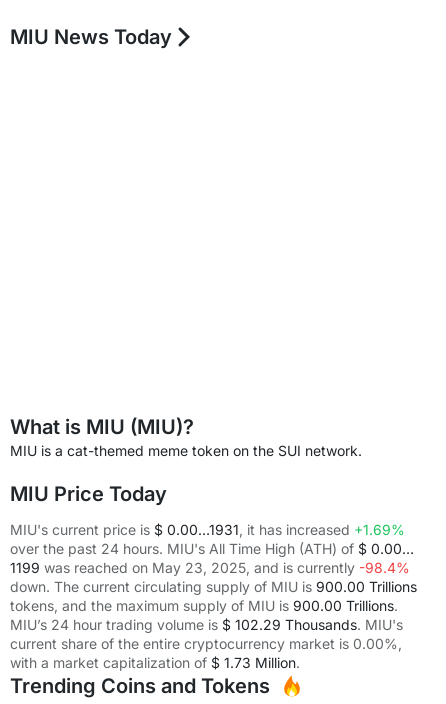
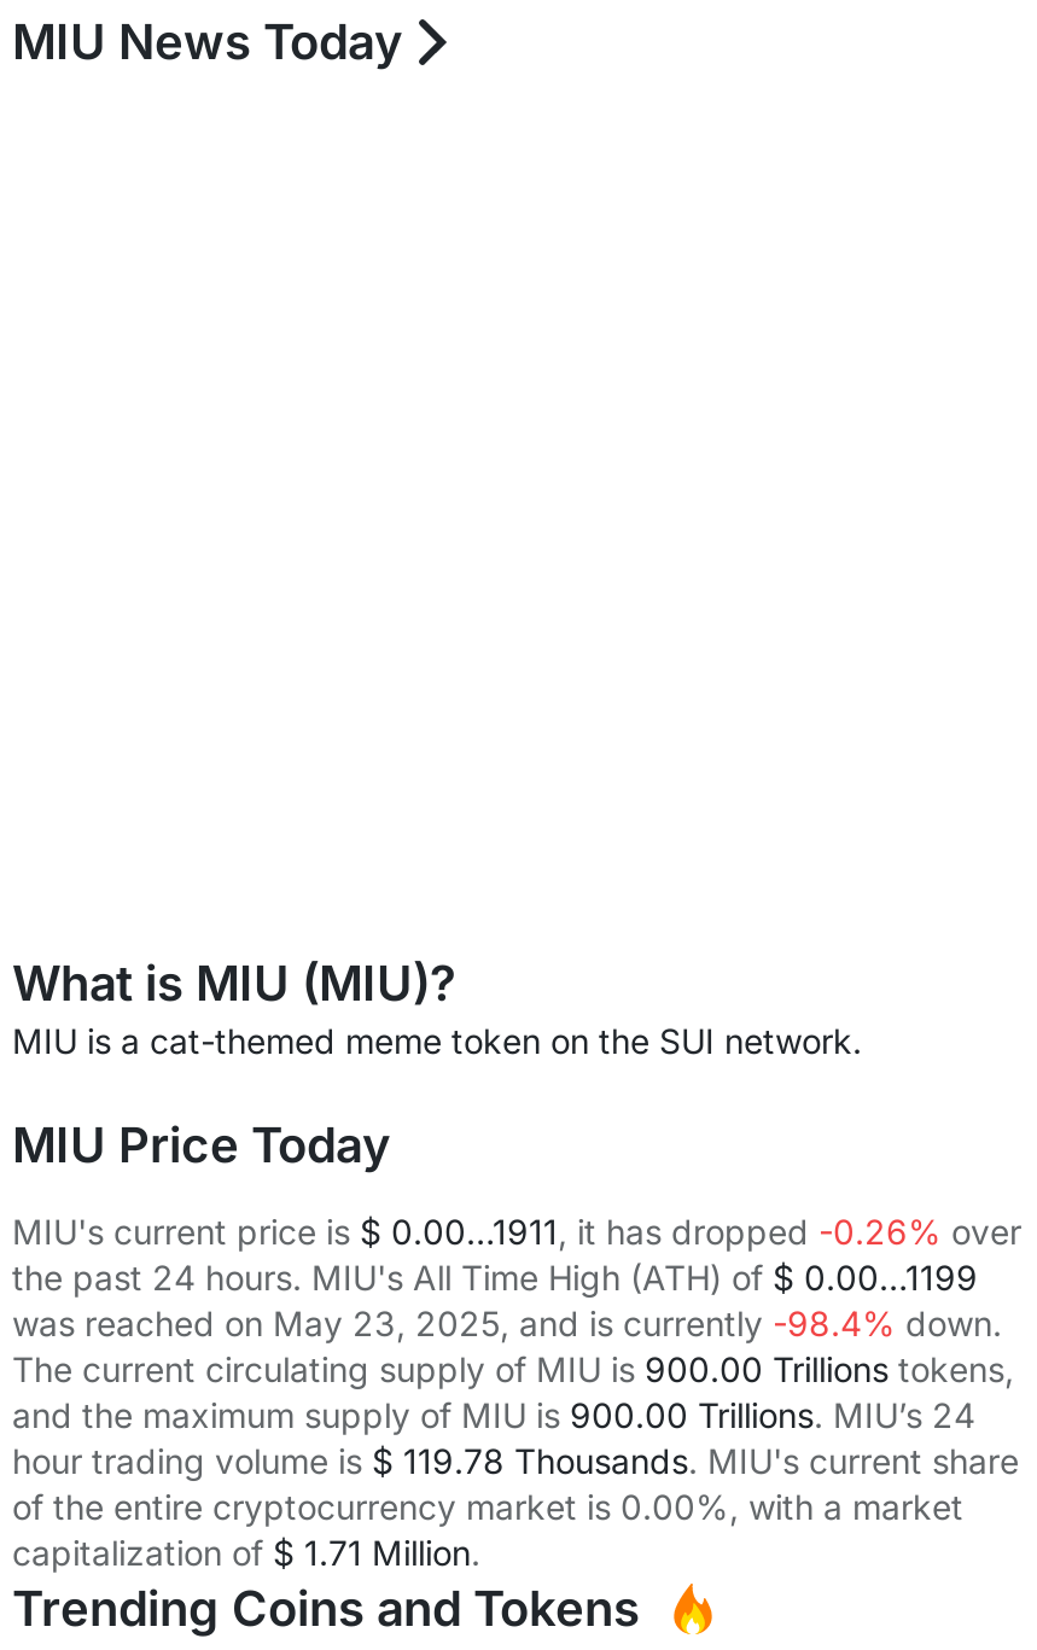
[10,521,417,671] MIU's current price is $ 0.00…1931, it has increased +1.69% | over the past 24 hours. MIU's All Time High (ATH) of $ 0.00… | 1199 was reached on May 23, 2025, and is currently -98.4% | down. The current circulating supply of MIU is 900.00 Trillions | tokens, and the maximum supply of MIU is 900.00 Trillions. | MIU’s 24 hour trading volume is $ 102.29 Thousands. MIU's | current share of the entire cryptocurrency market is 0.00%, | with a market capitalization of $ 1.73 Million. -> [12,1211,1021,1573] MIU's current price is $ 0.00…1911, it has dropped -0.26% over | the past 24 hours. MIU's All Time High (ATH) of $ 0.00…1199 | was reached on May 23, 2025, and is currently -98.4% down. | The current circulating supply of MIU is 900.00 Trillions tokens, | and the maximum supply of MIU is 900.00 Trillions. MIU’s 24 | hour trading volume is $ 119.78 Thousands. MIU's current share | of the entire cryptocurrency market is 0.00%, with a market | capitalization of $ 1.71 Million.

